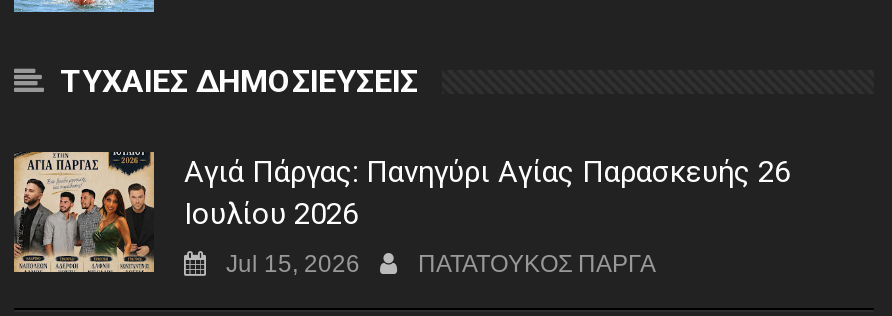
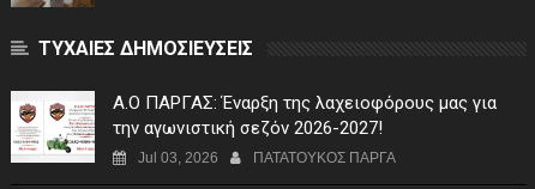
[12,150,790,274] [image] | Αγιά Πάργας: Πανηγύρι Αγίας Παρασκευής 26 | Ιουλίου 2026 -> [10,90,497,164] [image] | Α.Ο ΠΑΡΓΑΣ: Έναρξη της λαχειοφόρους μας για | την αγωνιστική σεζόν 2026-2027!
[226,251,360,279] Jul 15, 2026 -> [138,150,218,167] Jul 03, 2026

